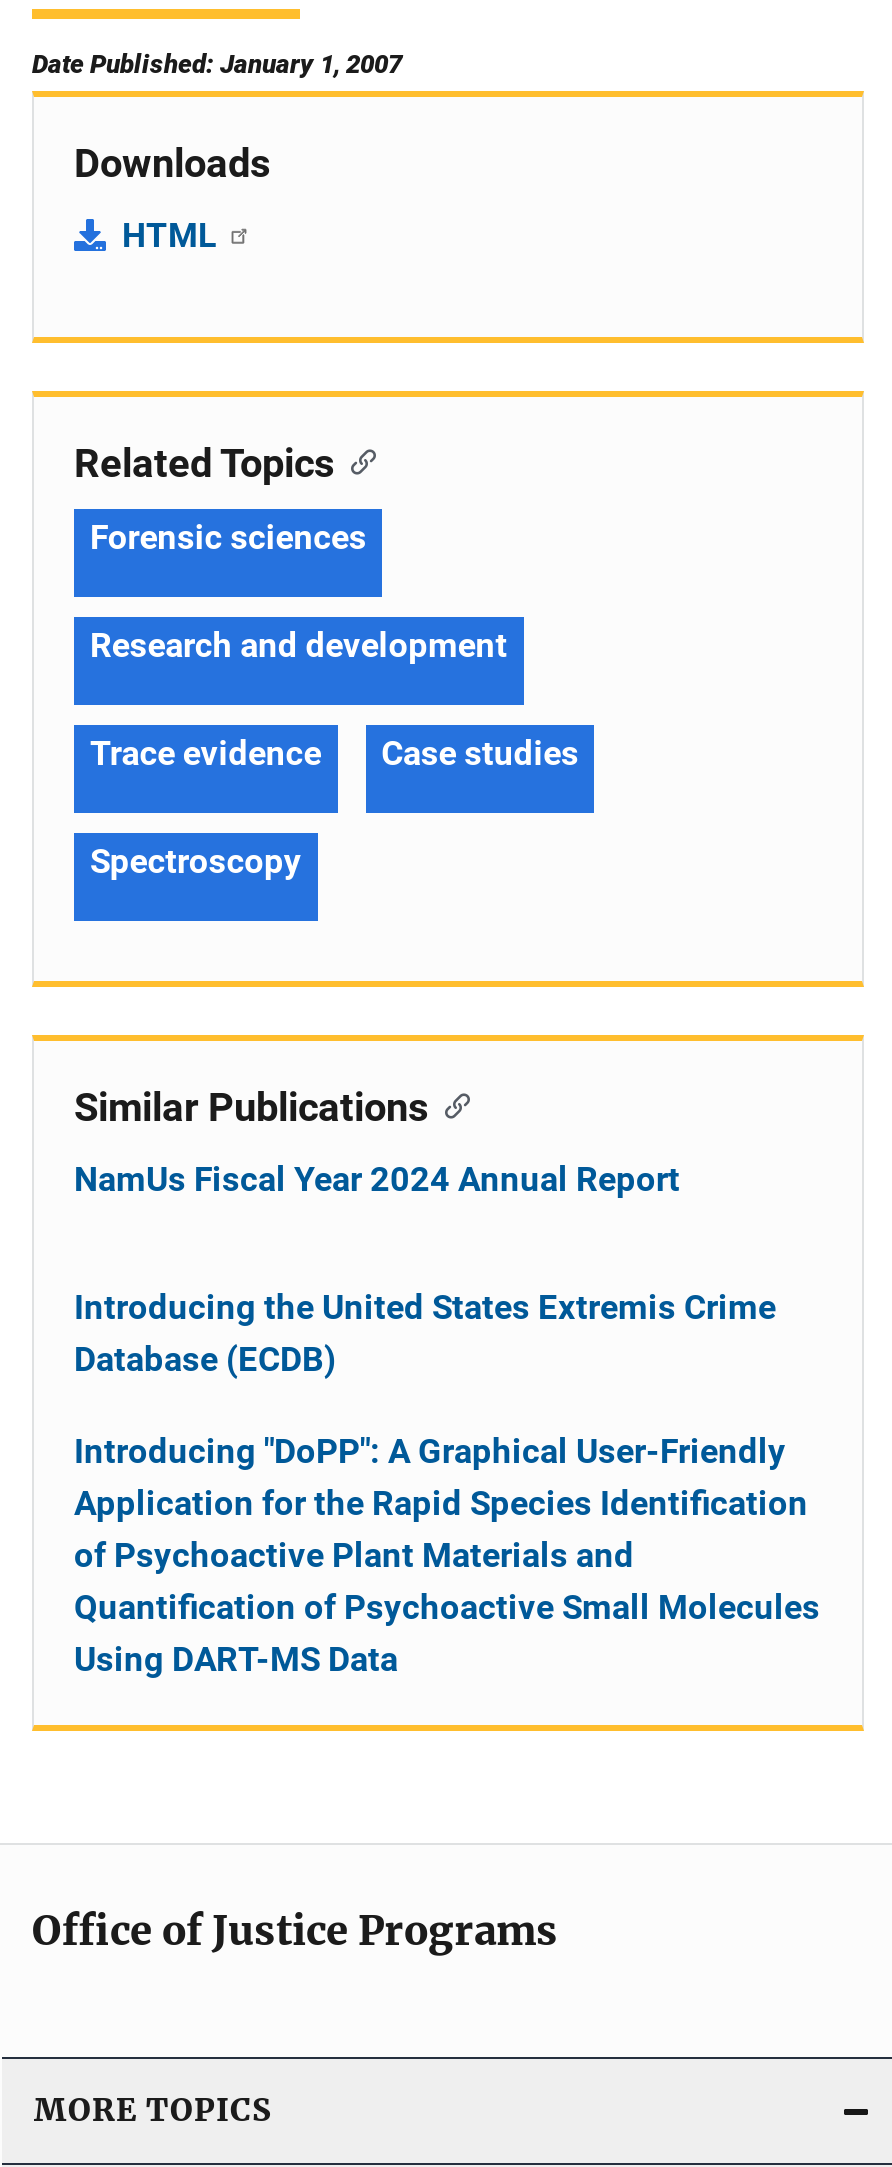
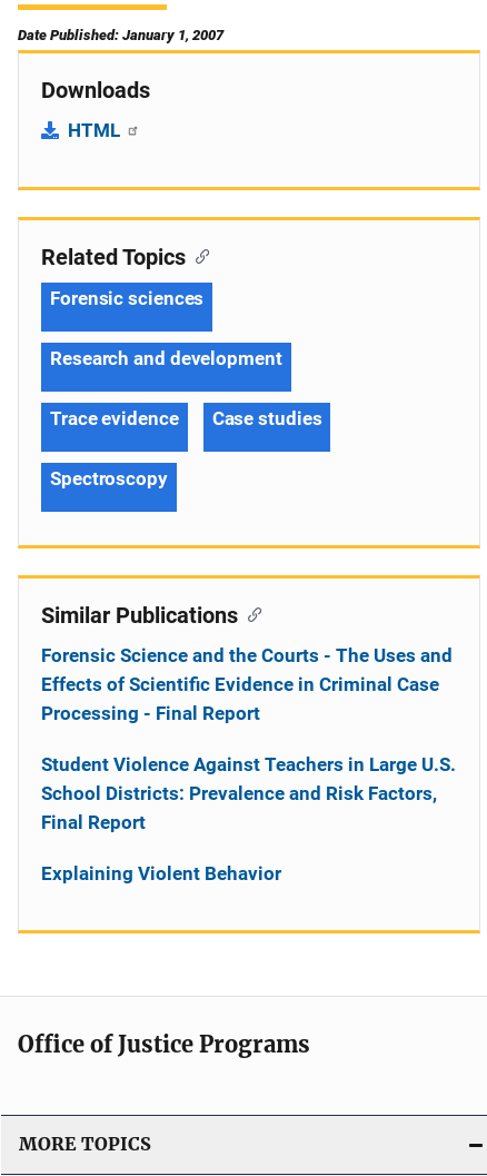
[74,1159,680,1199] NamUs Fiscal Year 2024 Annual Report -> [41,644,453,724] Forensic Science and the Courts - The Uses and | Effects of Scientific Evidence in Criminal Case | Processing - Final Report
[74,1287,776,1379] Introducing the United States Extremis Crime | Database (ECDB) -> [41,753,456,833] Student Violence Against Teachers in Large U.S. | School Districts: Prevalence and Risk Factors, | Final Report
[74,1431,820,1679] Introducing "DoPP": A Graphical User-Friendly | Application for the Rapid Species Identification | of Psychoactive Plant Materials and | Quantification of Psychoactive Small Molecules | Using DART-MS Data -> [41,862,281,884] Explaining Violent Behavior

